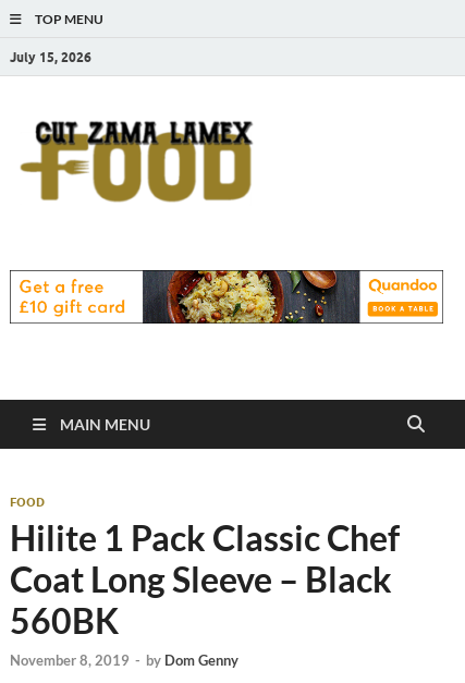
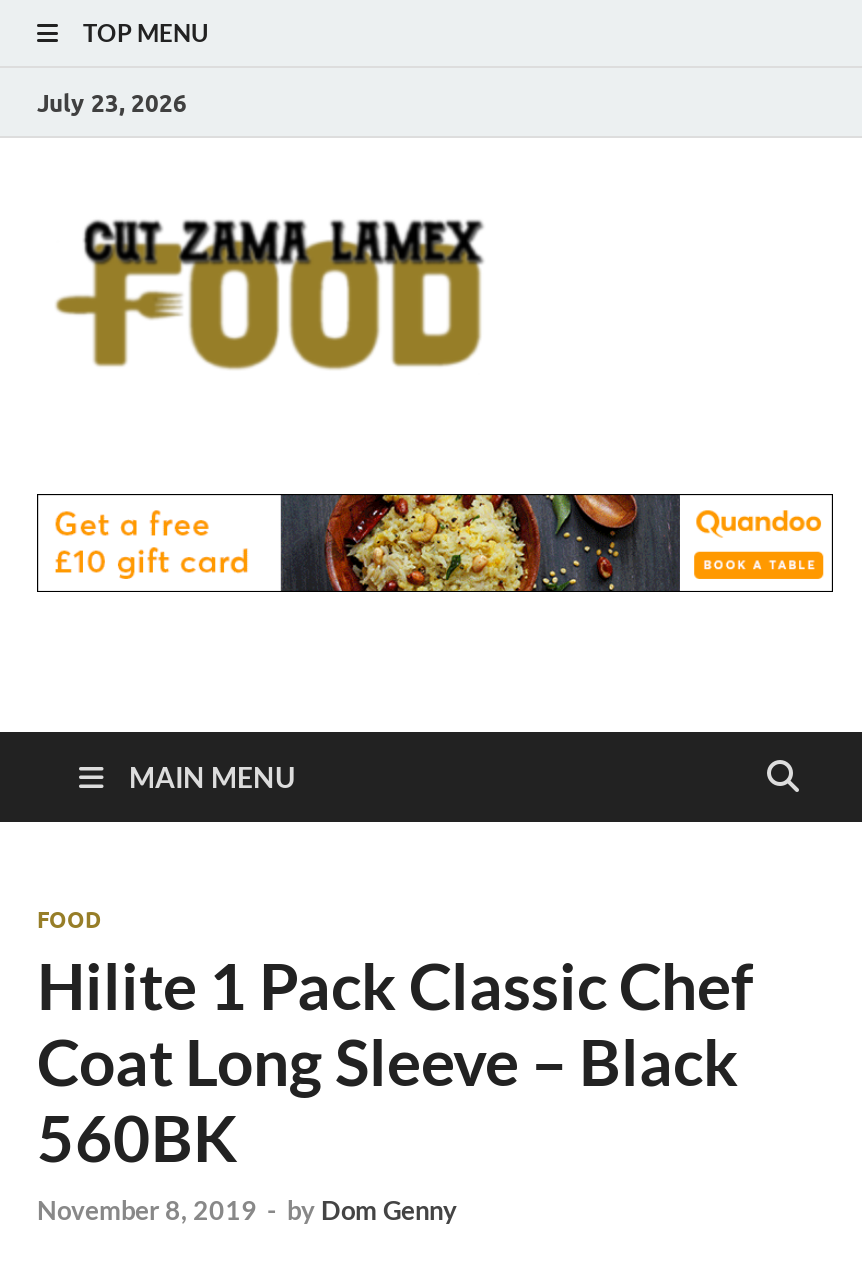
[10,48,91,65] July 15, 2026 -> [37,87,187,117] July 23, 2026

